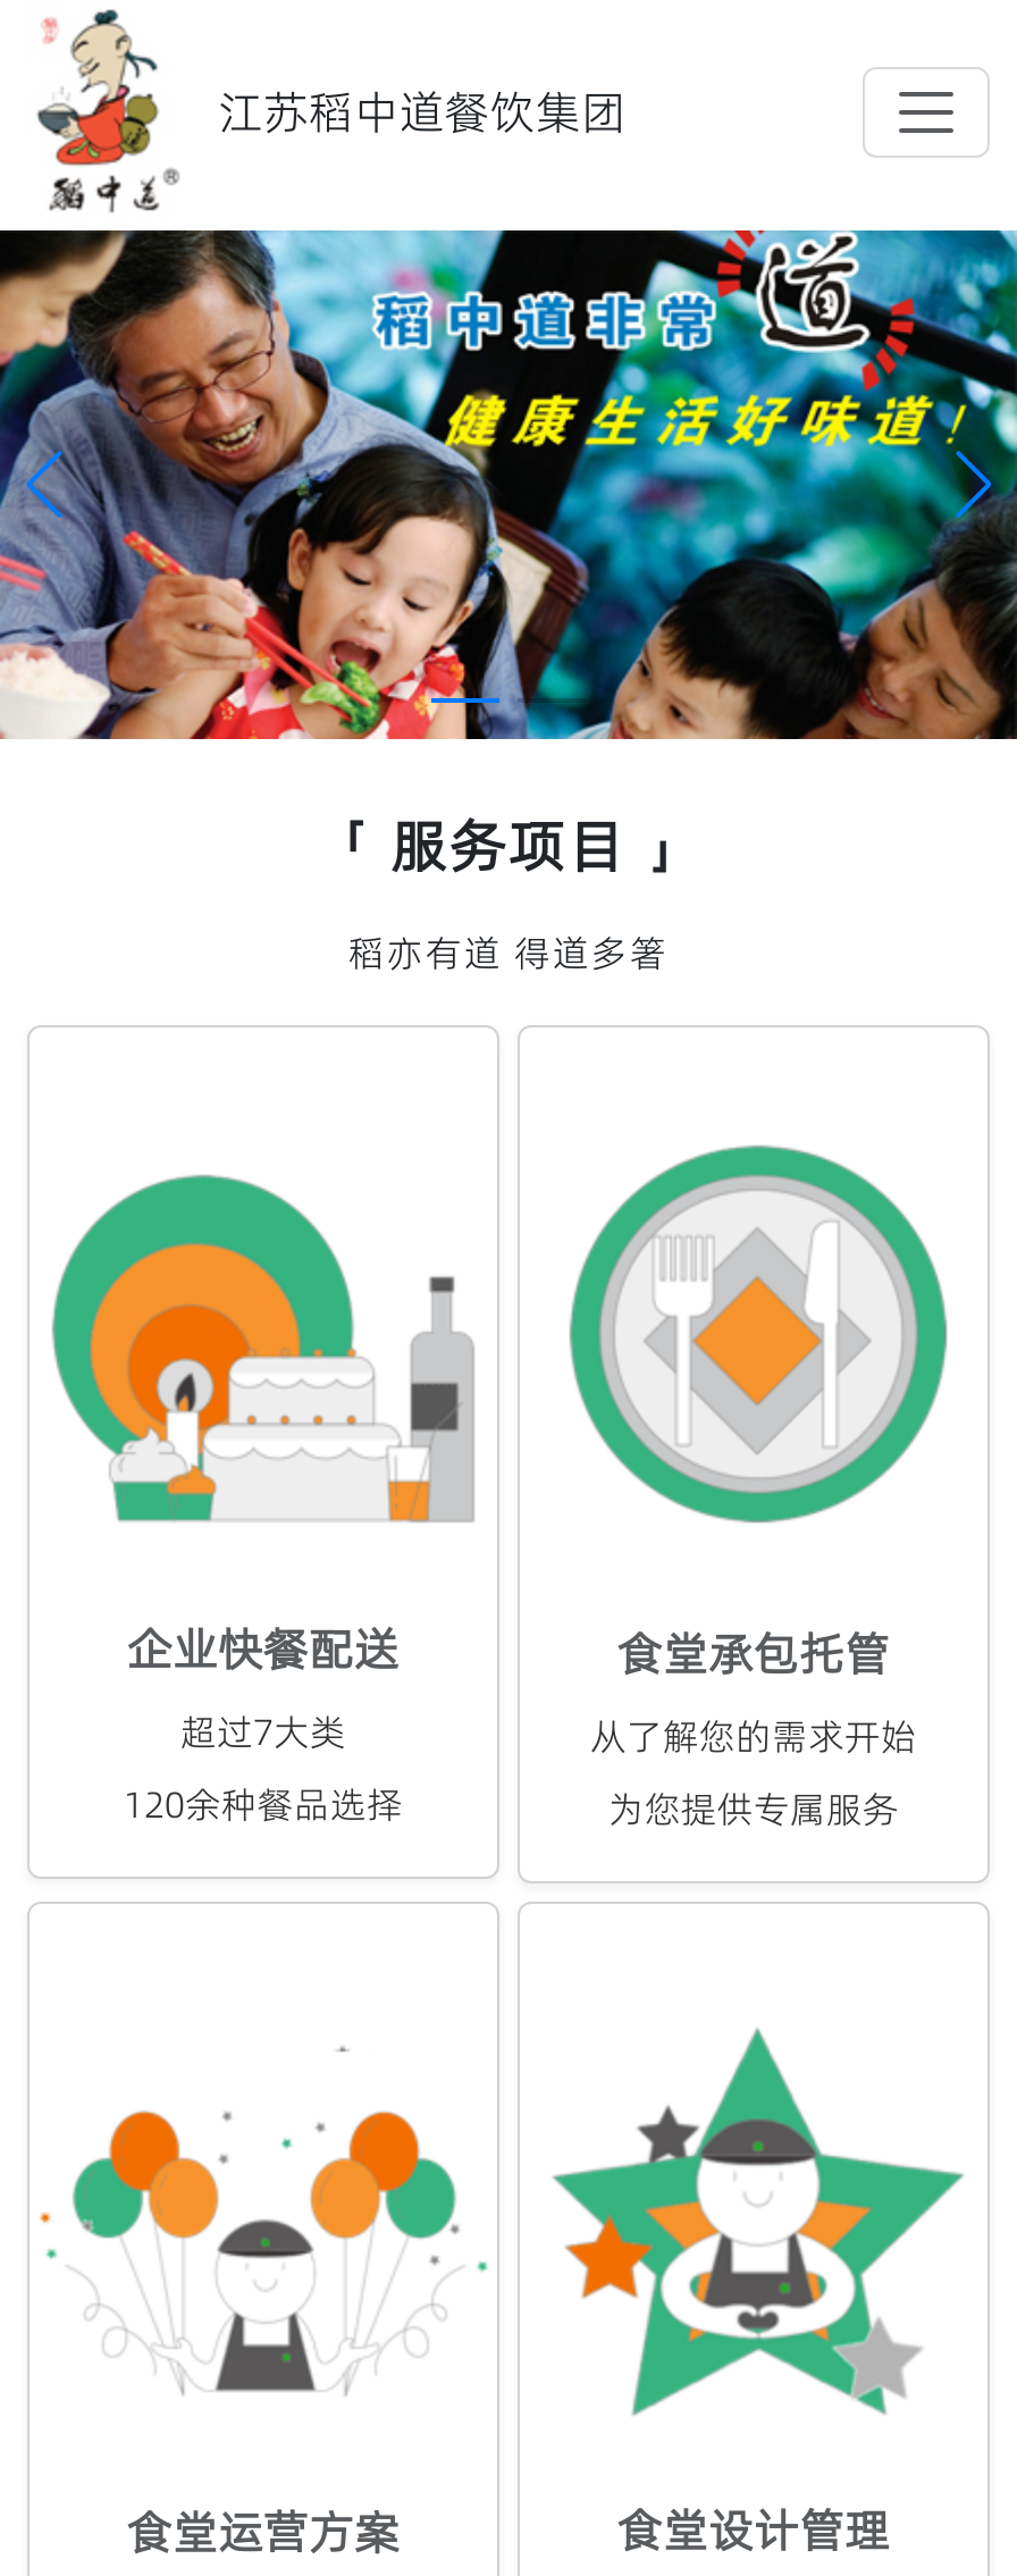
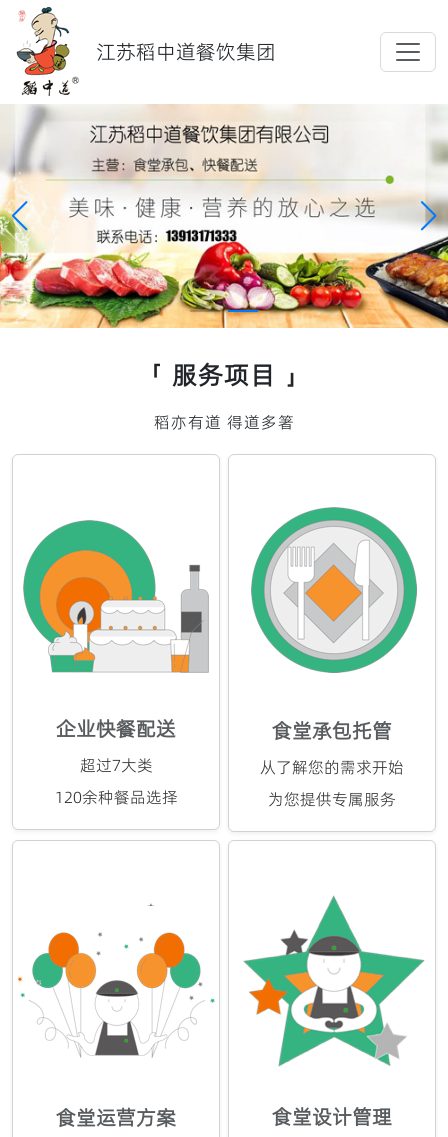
[7,228,1010,741] [image] -> [3,104,445,329] [image]

